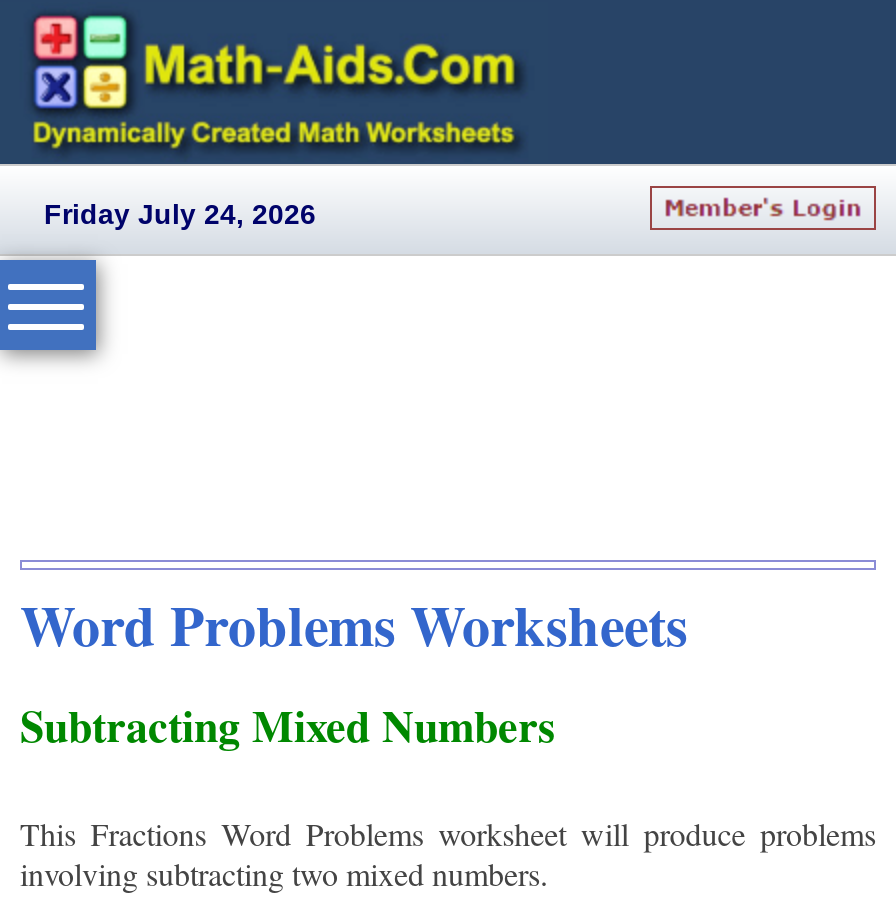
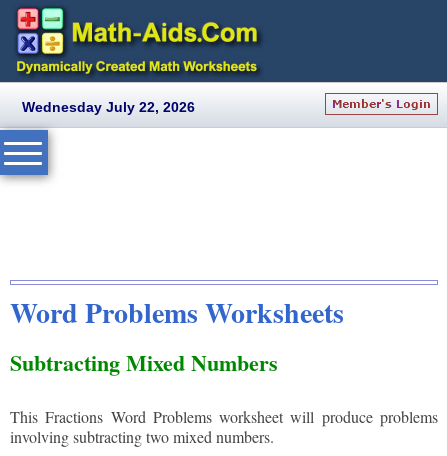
[20,197,316,229] Friday July 24, 2026 -> [10,98,195,114] Wednesday July 22, 2026

